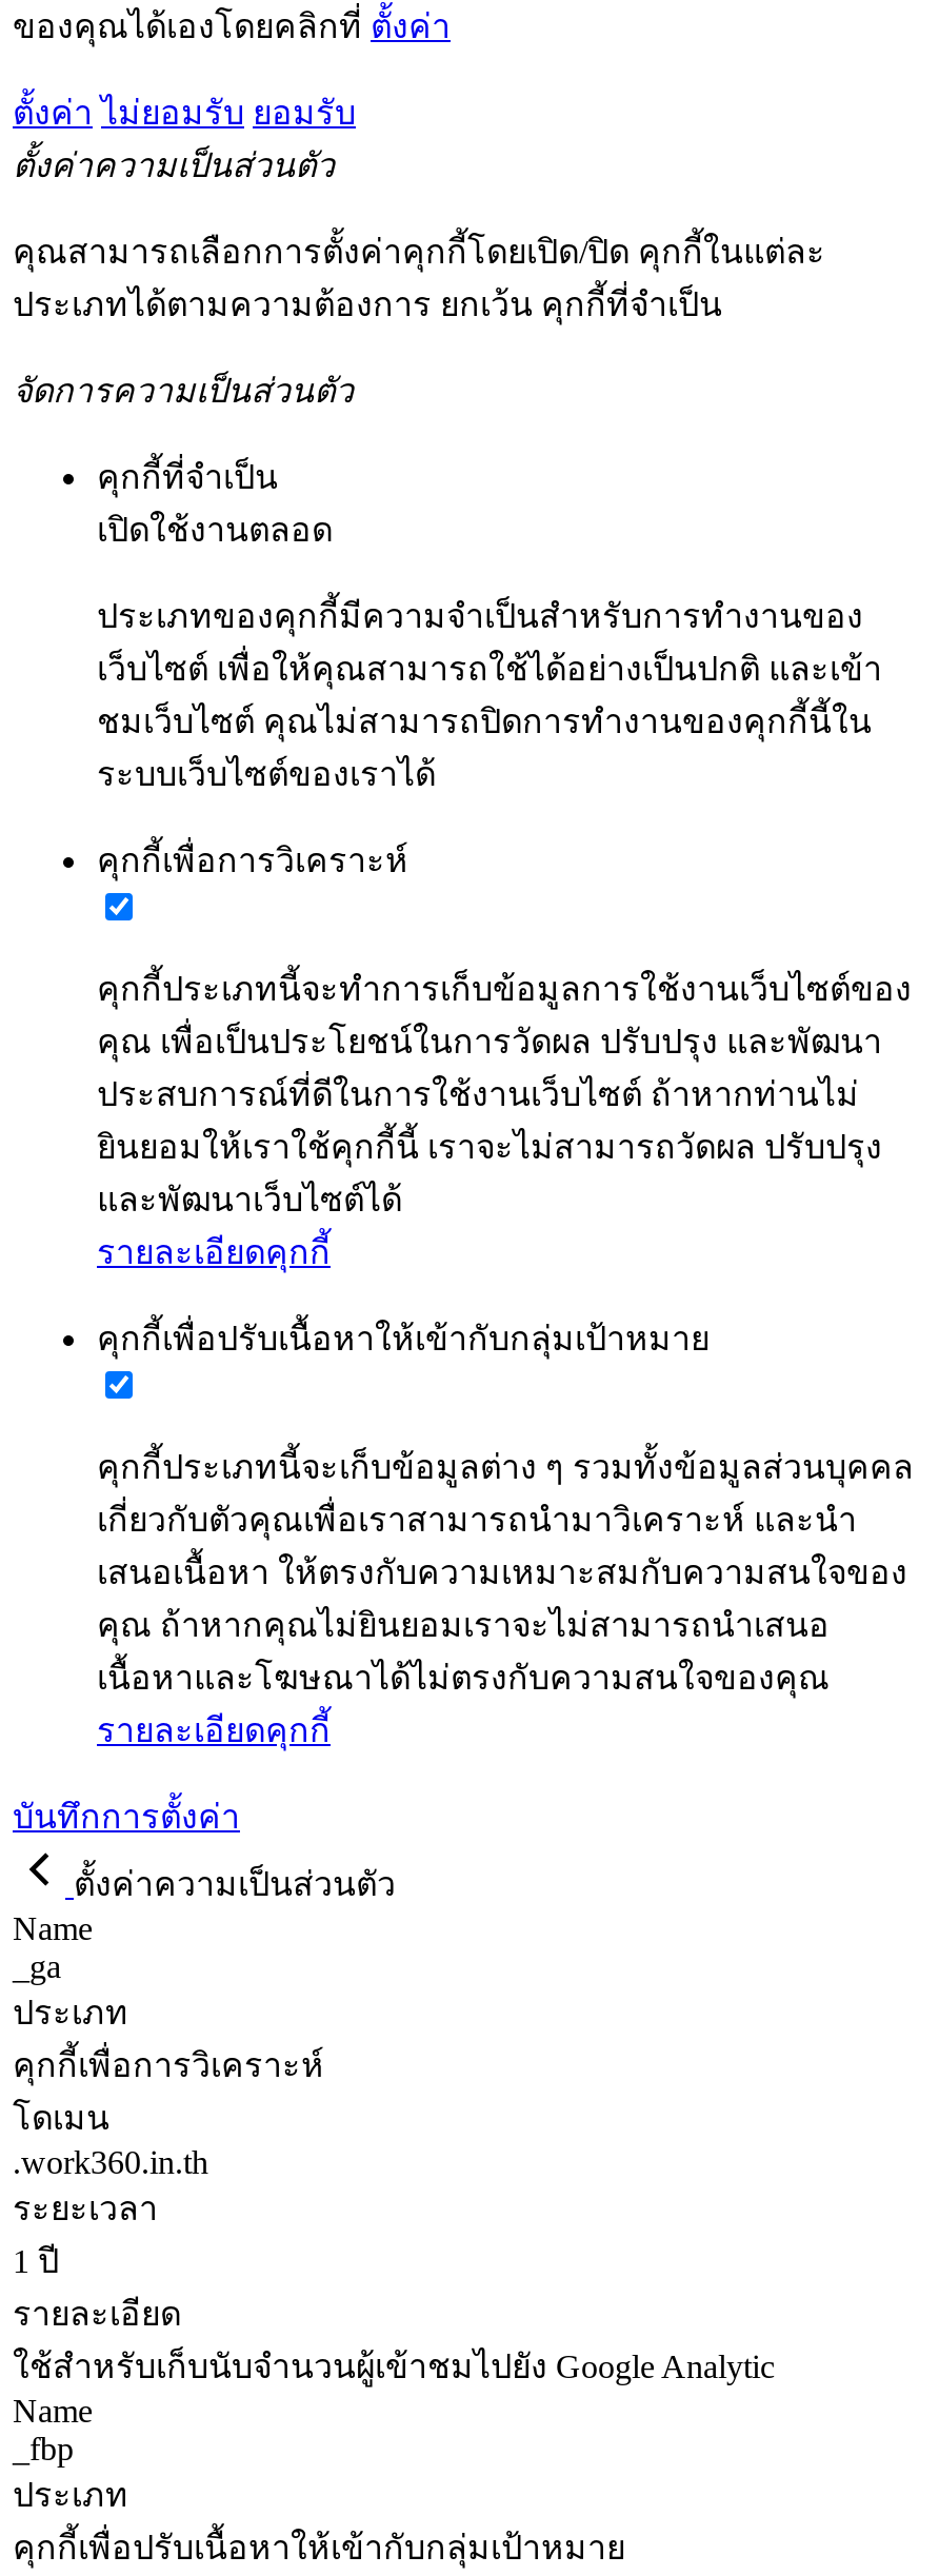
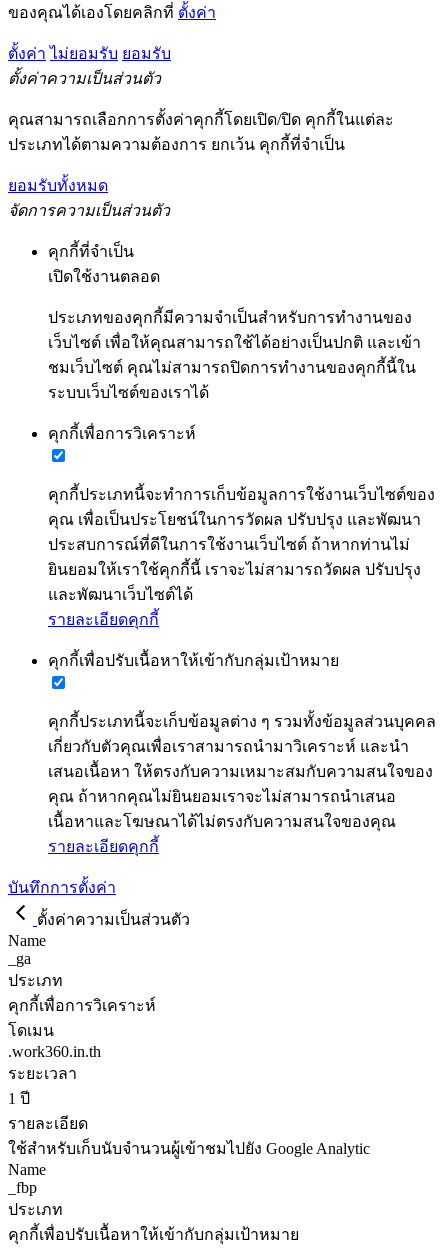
none -> [8,177,108,194] ยอมรับทั้งหมด

